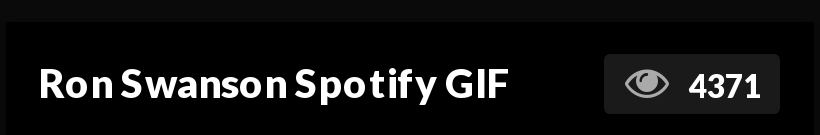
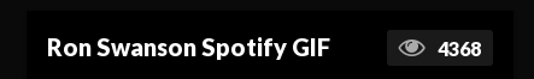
[689,66,761,104] 4371 -> [438,37,482,60] 4368

